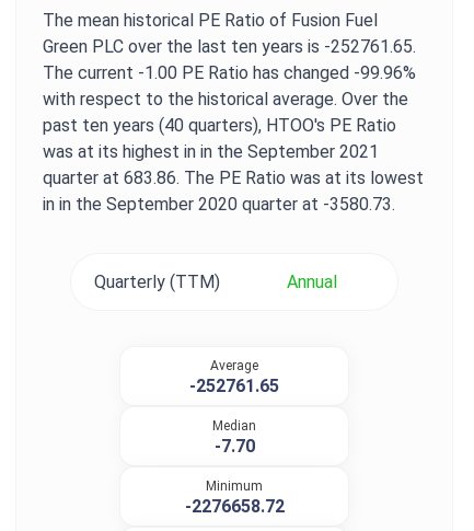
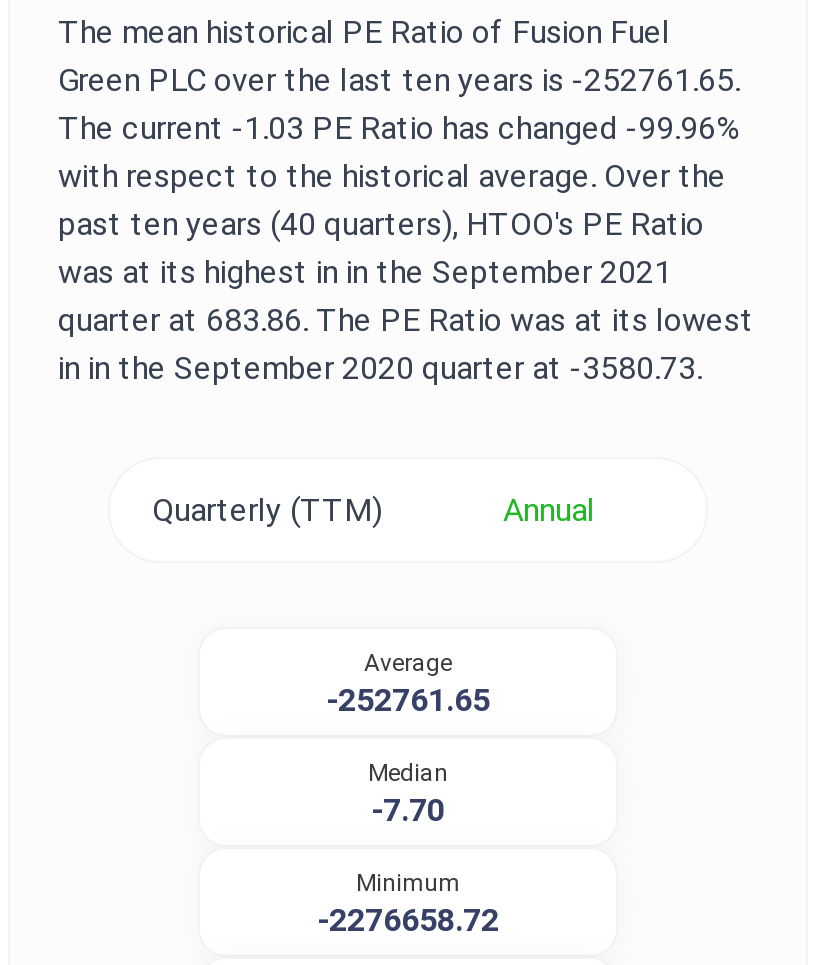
[43,62,416,83] The current -1.00 PE Ratio has changed -99.96% -> [58,109,740,147] The current -1.03 PE Ratio has changed -99.96%

